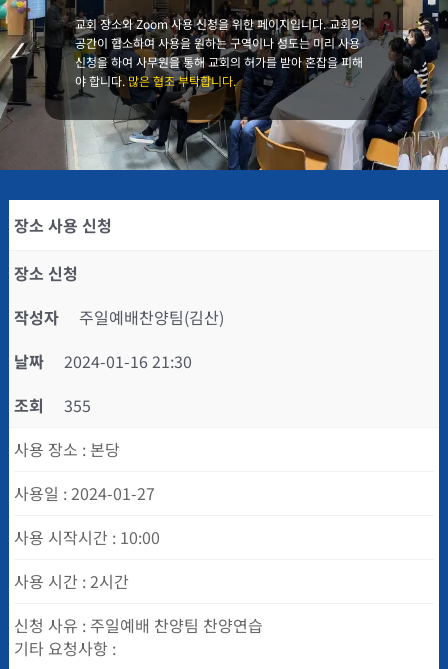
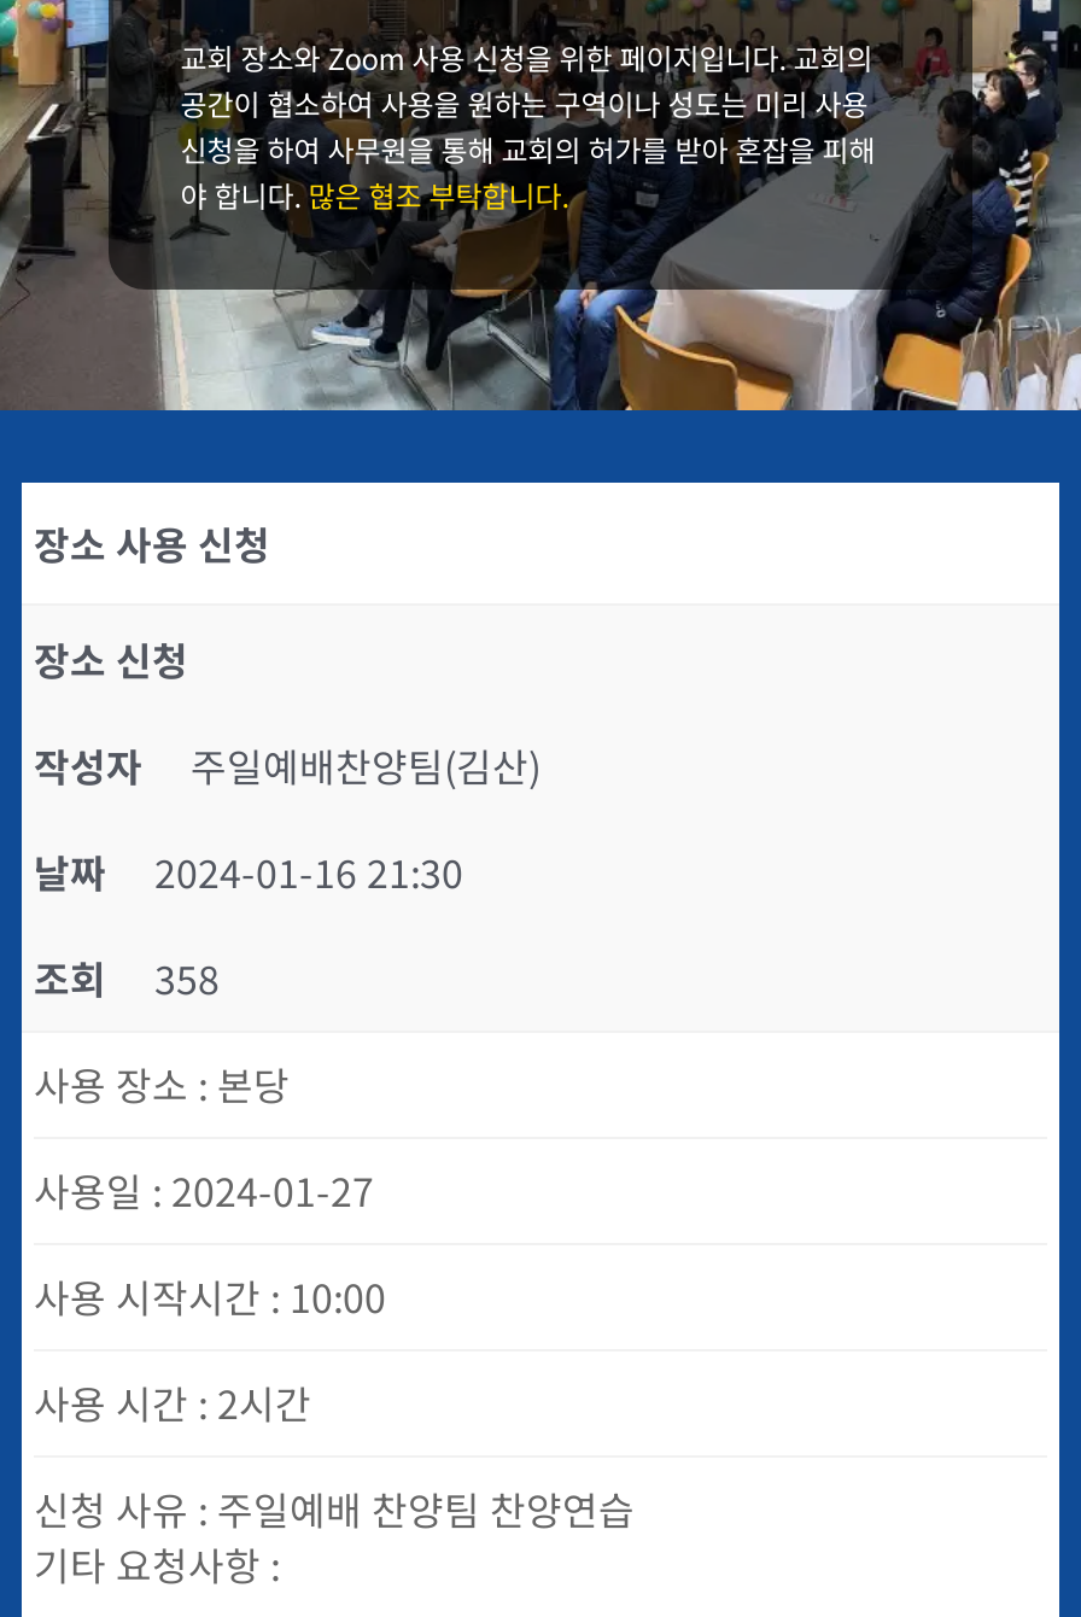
[14,393,91,417] 조회 355 -> [34,948,220,1006] 조회 358

